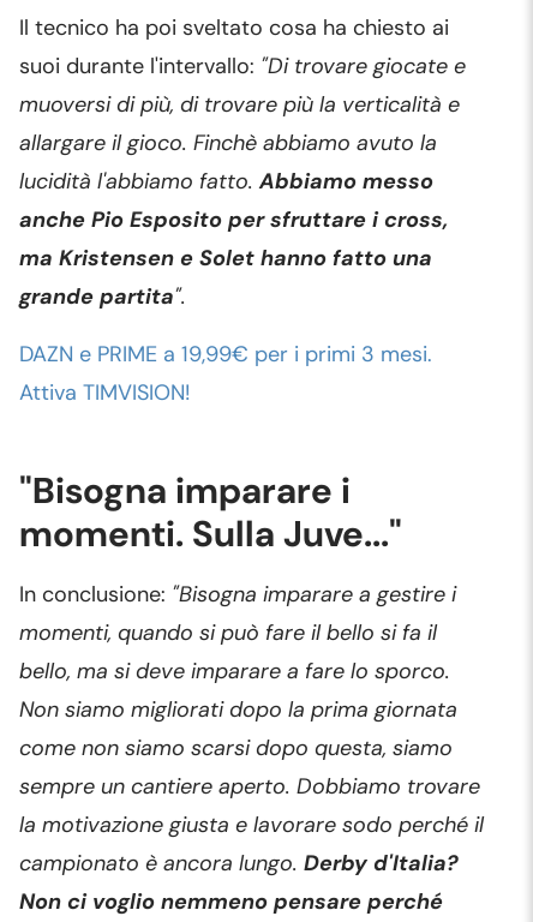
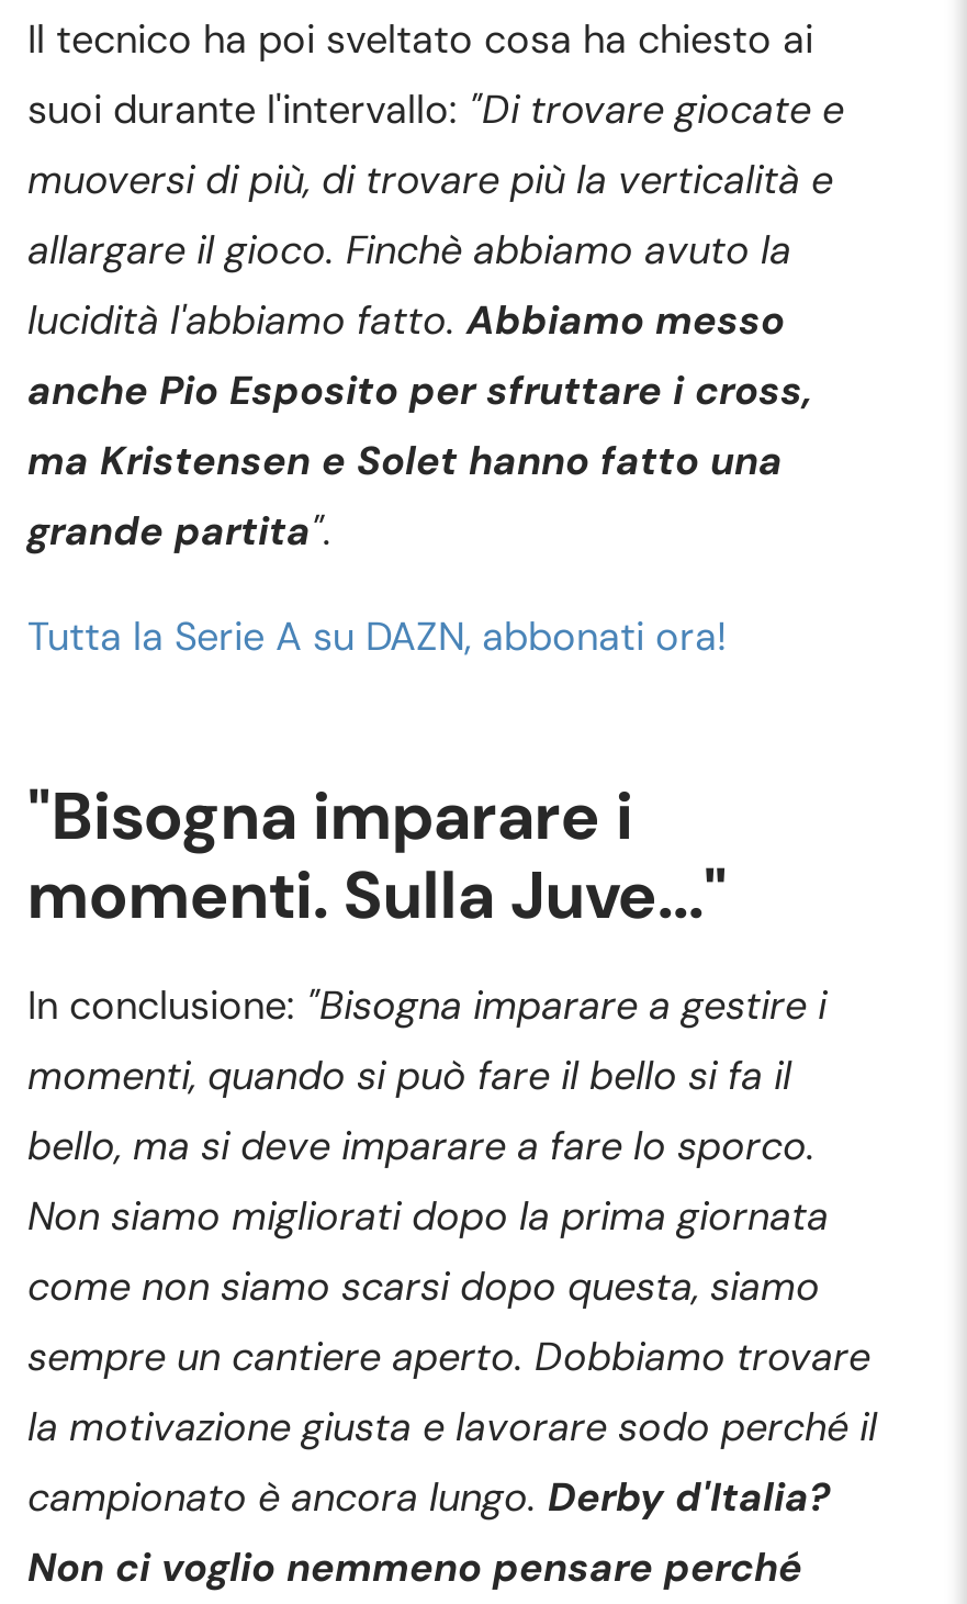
[19,340,432,407] DAZN e PRIME a 19,99€ per i primi 3 mesi. | Attiva TIMVISION! -> [27,610,726,663] Tutta la Serie A su DAZN, abbonati ora!

